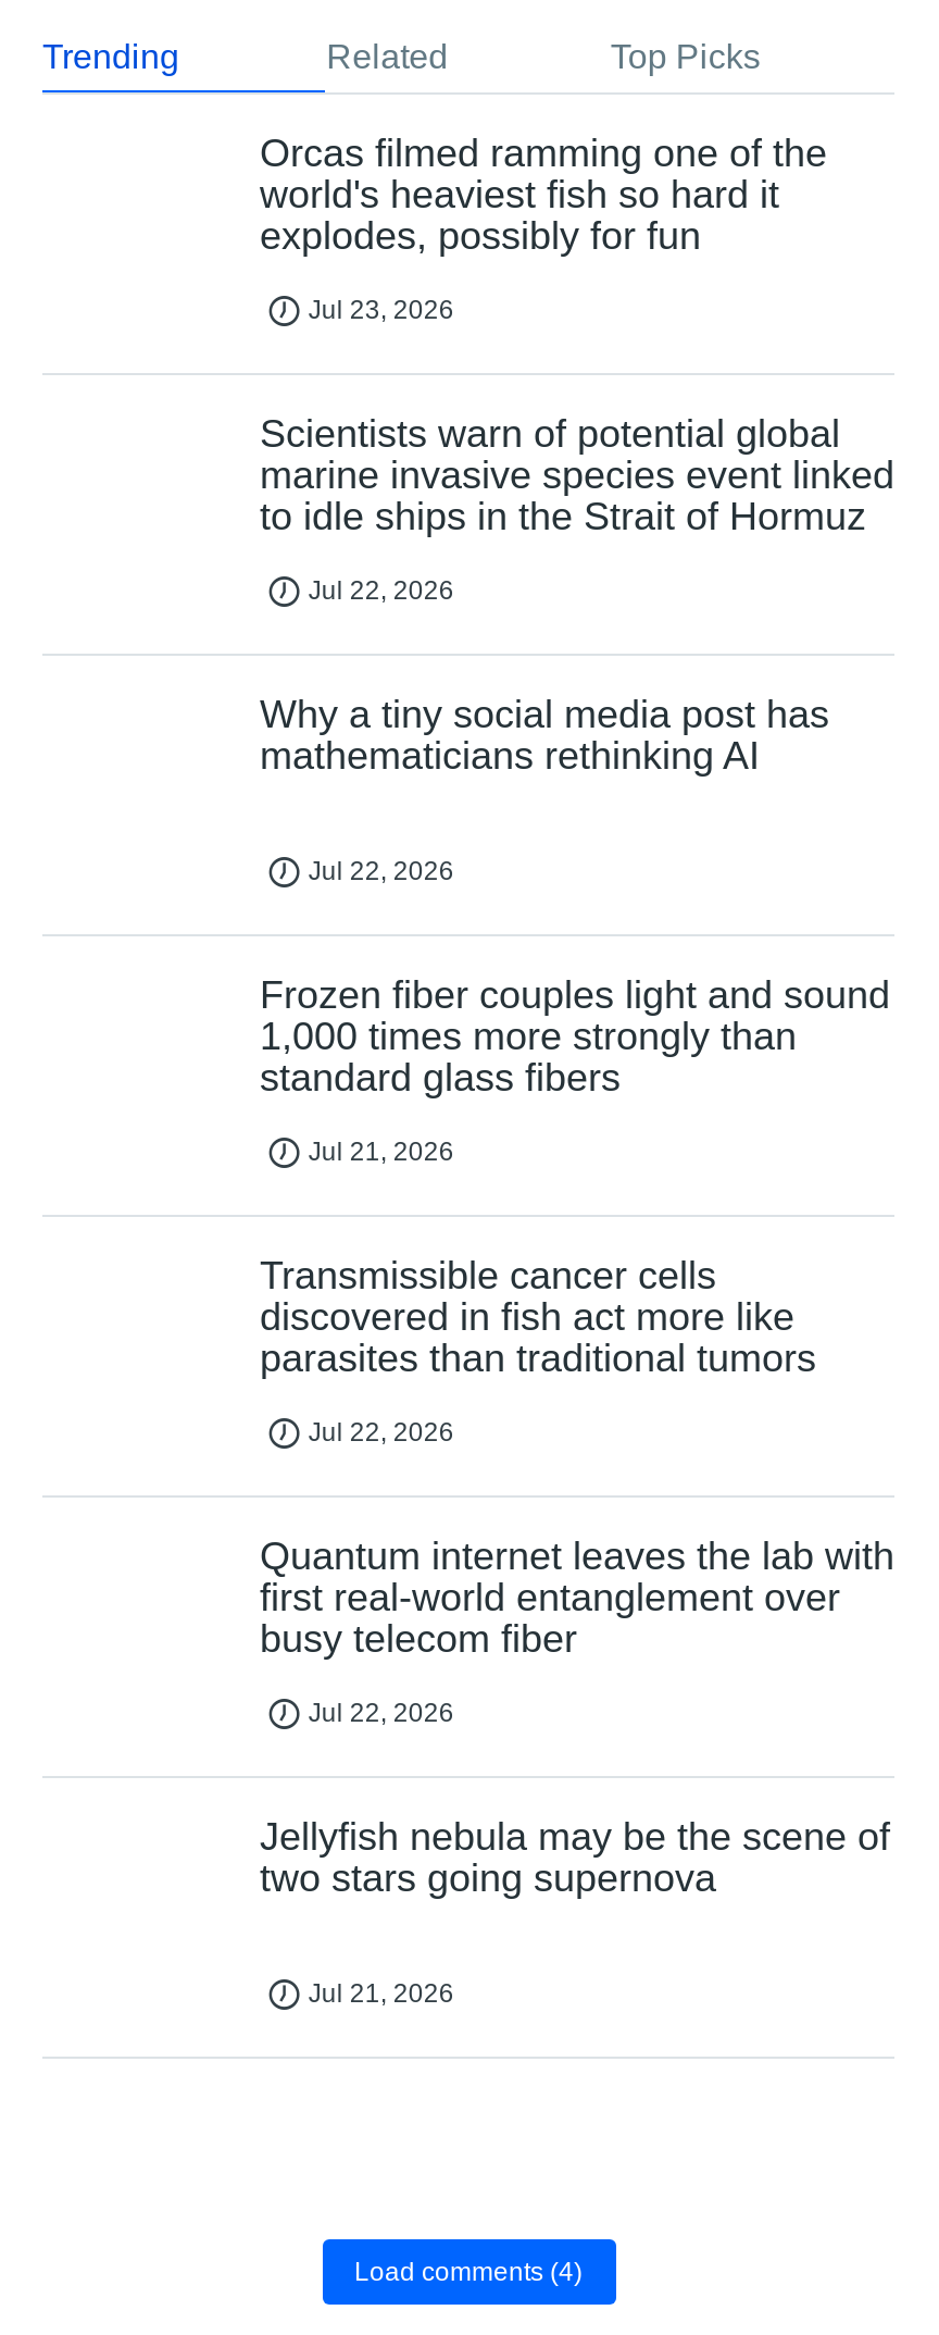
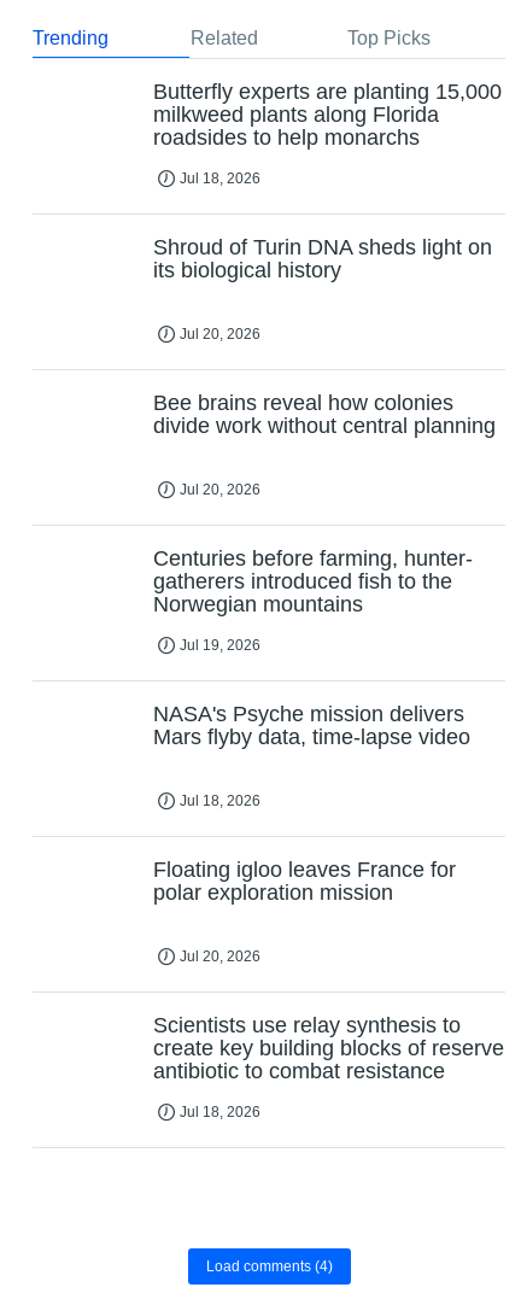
[260,131,827,257] Orcas filmed ramming one of the | world's heaviest fish so hard it | explodes, possibly for fun -> [153,79,502,149] Butterfly experts are planting 15,000 | milkweed plants along Florida | roadsides to help monarchs
[308,294,454,325] Jul 23, 2026 -> [180,170,261,187] Jul 18, 2026
[260,412,894,538] Scientists warn of potential global | marine invasive species event linked | to idle ships in the Strait of Hormuz -> [153,235,492,282] Shroud of Turin DNA sheds light on | its biological history
[308,575,454,605] Jul 22, 2026 -> [180,325,261,342] Jul 20, 2026
[260,692,829,777] Why a tiny social media post has | mathematicians rethinking AI -> [153,391,496,438] Bee brains reveal how colonies | divide work without central planning
[308,855,454,886] Jul 22, 2026 -> [180,481,261,498] Jul 20, 2026
[260,973,890,1099] Frozen fiber couples light and sound | 1,000 times more strongly than | standard glass fibers -> [153,546,473,616] Centuries before farming, hunter- | gatherers introduced fish to the | Norwegian mountains
[308,1136,454,1167] Jul 21, 2026 -> [180,637,261,653] Jul 19, 2026
[260,1254,816,1380] Transmissible cancer cells | discovered in fish act more like | parasites than traditional tumors -> [153,702,470,749] NASA's Psyche mission delivers | Mars flyby data, time-lapse video
[308,1417,454,1447] Jul 22, 2026 -> [180,792,261,809] Jul 18, 2026
[260,1534,894,1660] Quantum internet leaves the lab with | first real-world entanglement over | busy telecom fiber -> [153,857,456,904] Floating igloo leaves France for | polar exploration mission
[308,1697,454,1728] Jul 22, 2026 -> [180,948,261,965] Jul 20, 2026
[260,1815,890,1900] Jellyfish nebula may be the scene of | two stars going supernova -> [153,1013,504,1083] Scientists use relay synthesis to | create key building blocks of reserve | antibiotic to combat resistance
[308,1978,454,2008] Jul 21, 2026 -> [180,1103,261,1120] Jul 18, 2026

